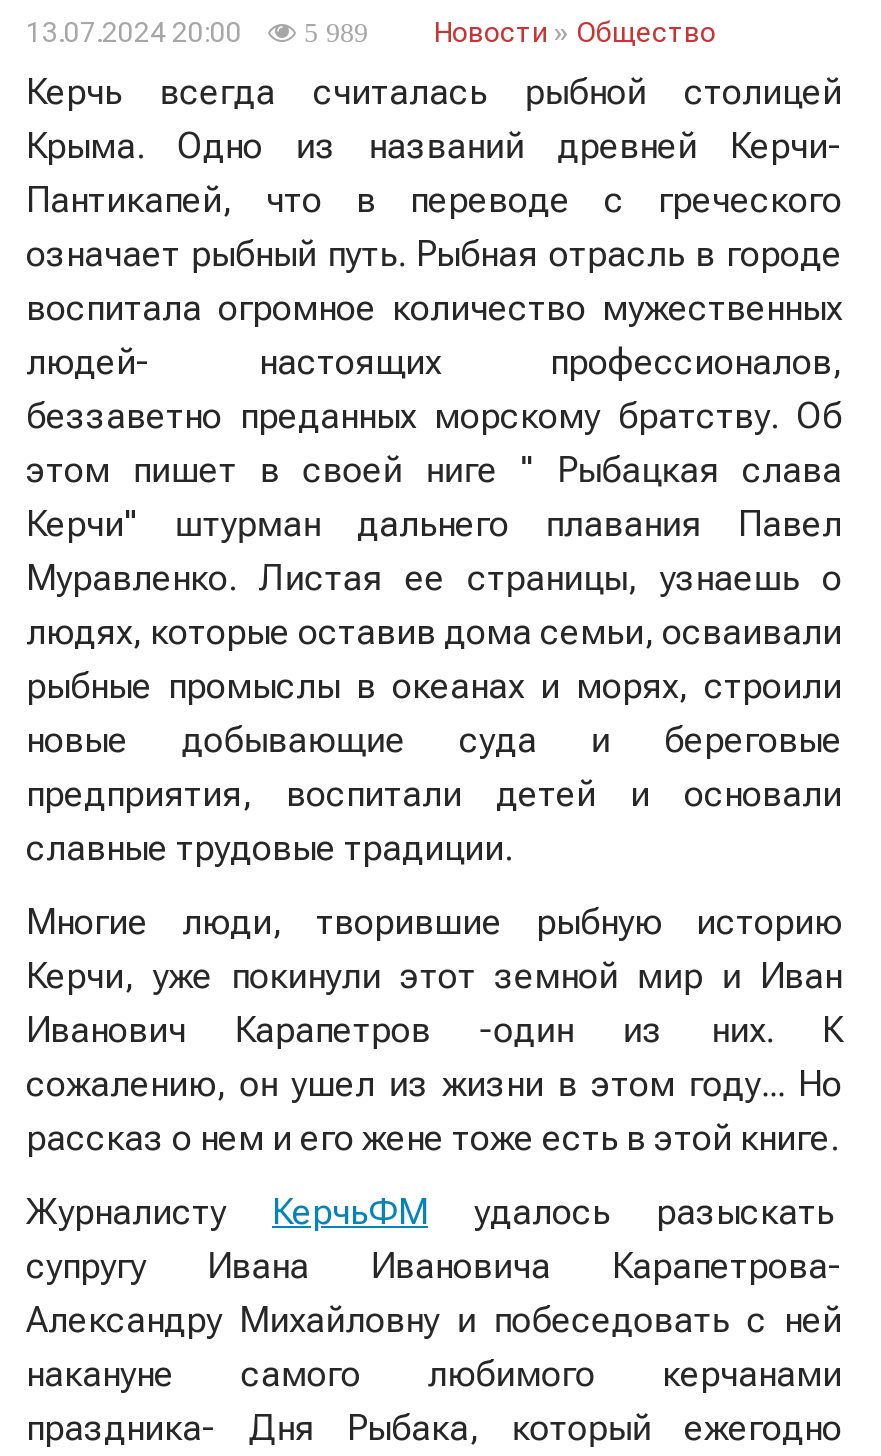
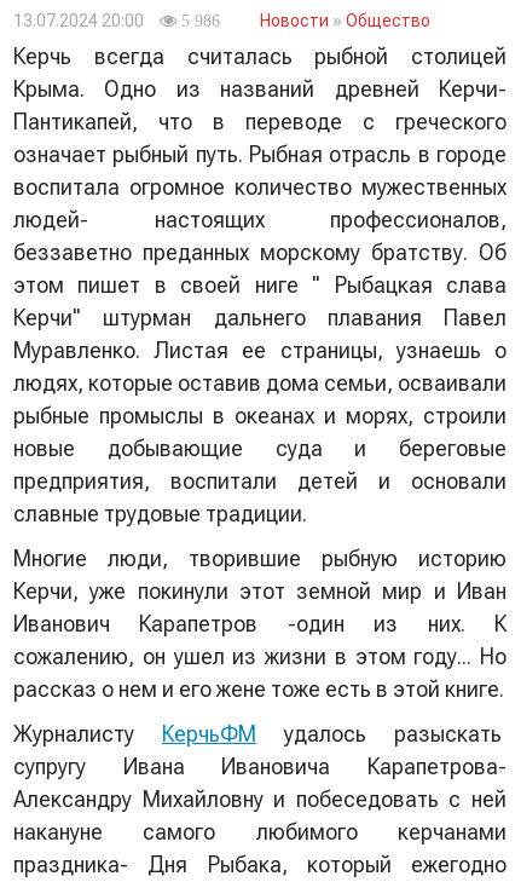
[26,16,368,48] 13.07.2024 20:00 5 989 -> [13,11,220,30] 13.07.2024 20:00 5 986

